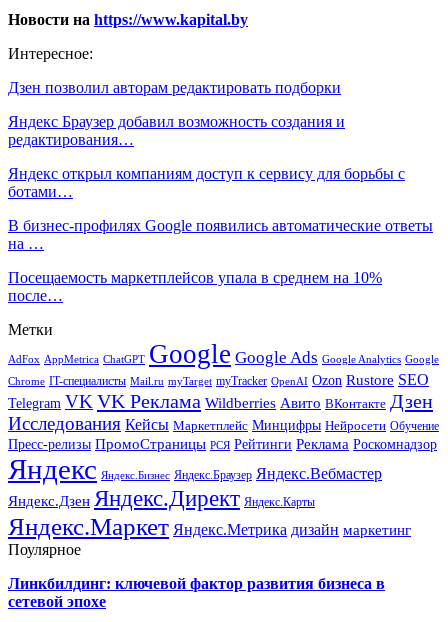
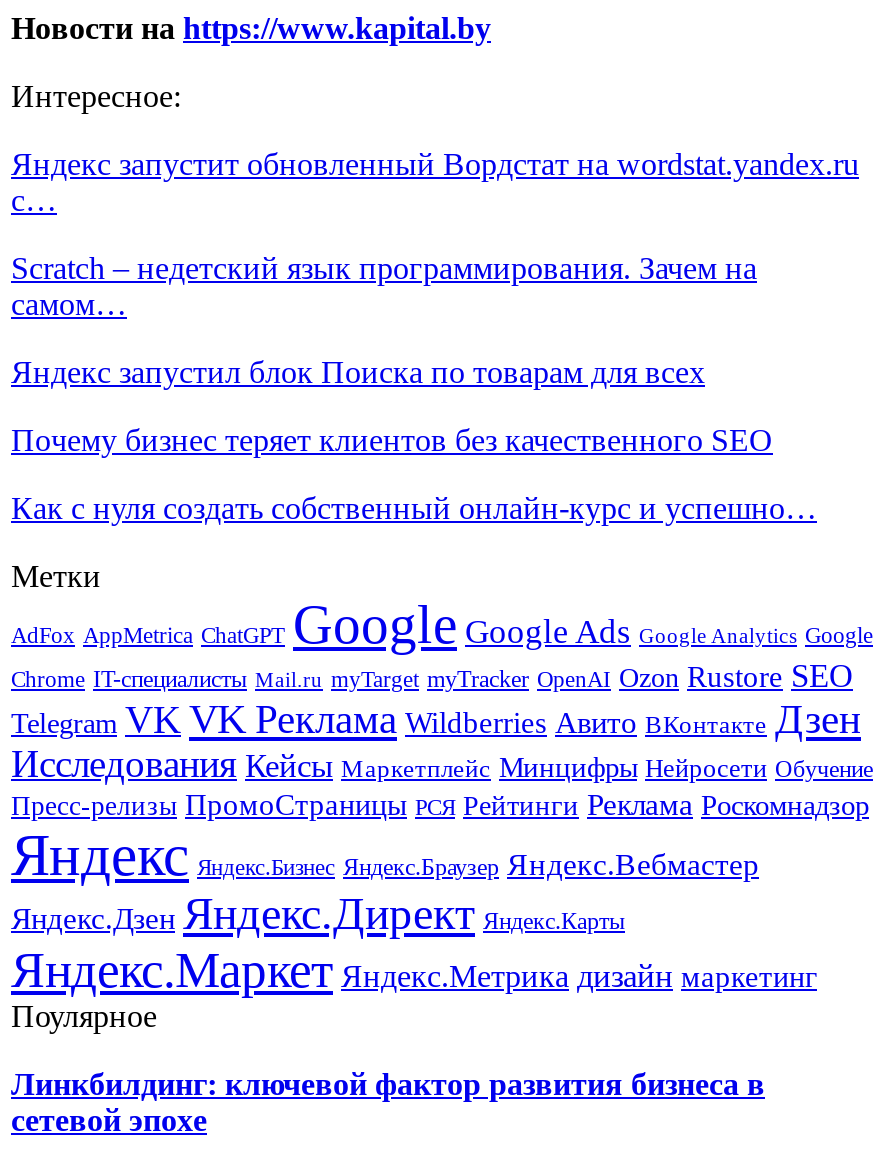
[8,79,341,96] Дзен позволил авторам редактировать подборки -> [11,147,859,217] Яндекс запустит обновленный Вордстат на wordstat.yandex.ru | с…
[8,113,345,148] Яндекс Браузер добавил возможность создания и | редактирования… -> [11,251,757,321] Scratch – недетский язык программирования. Зачем на | самом…
[8,165,405,200] Яндекс открыл компаниям доступ к сервису для борьбы с | ботами… -> [11,355,705,389] Яндекс запустил блок Поиска по товарам для всех
[8,217,433,252] В бизнес-профилях Google появились автоматические ответы | на … -> [11,423,773,457] Почему бизнес теряет клиентов без качественного SEO
[8,269,382,304] Посещаемость маркетплейсов упала в среднем на 10% | после… -> [11,491,817,525] Как с нуля создать собственный онлайн-курс и успешно…

